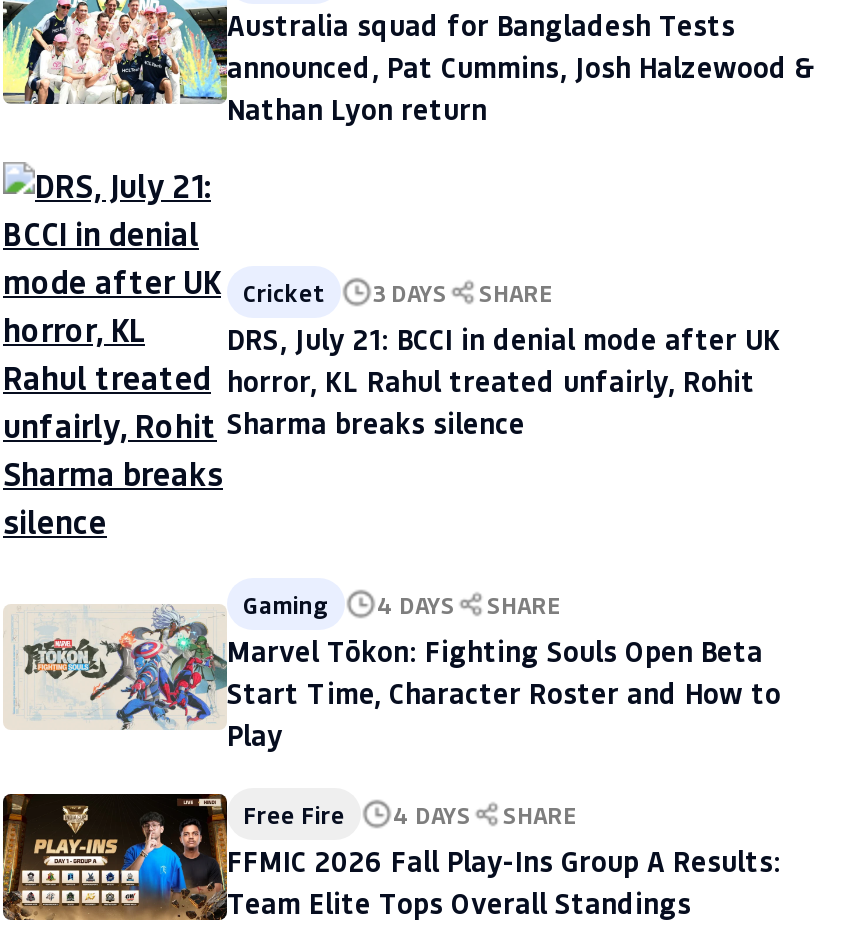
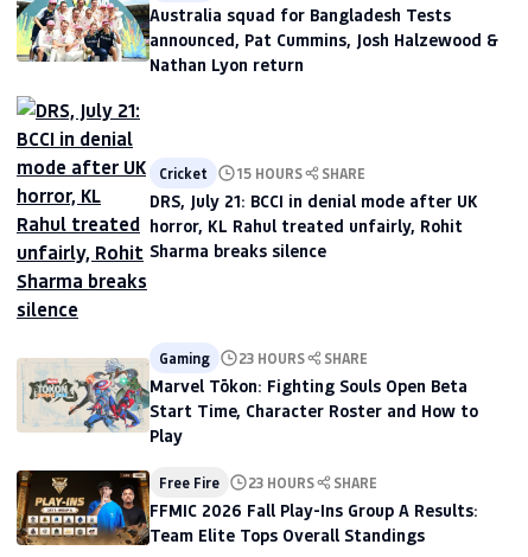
[243,276,553,308] Cricket 3 DAYS SHARE -> [159,164,365,183] Cricket 15 HOURS SHARE
[243,589,561,621] Gaming 4 DAYS SHARE -> [159,349,368,368] Gaming 23 HOURS SHARE
[243,799,577,831] Free Fire 4 DAYS SHARE -> [159,473,377,492] Free Fire 23 HOURS SHARE

